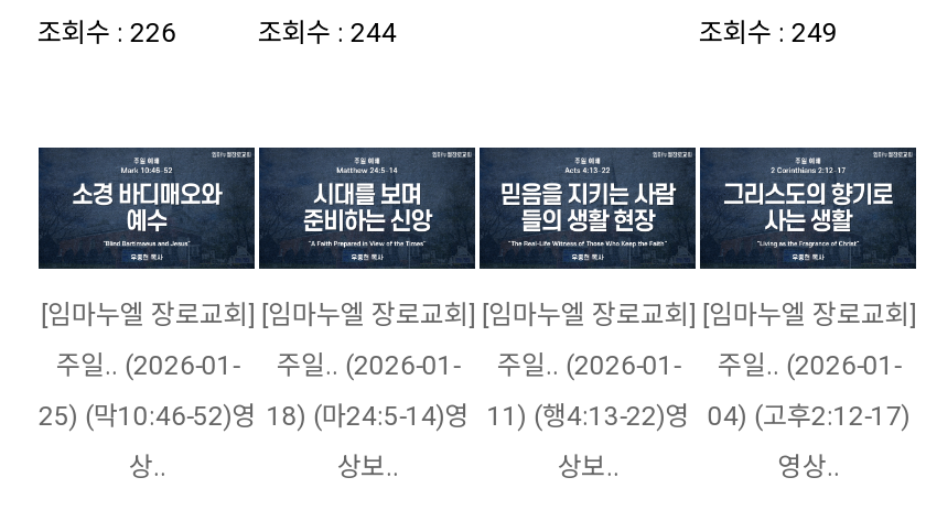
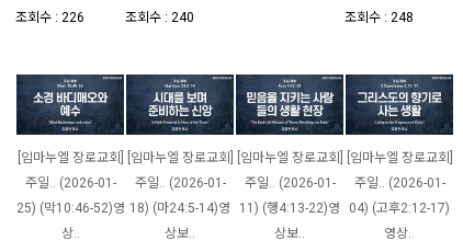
[258,18,397,48] 조회수 : 244 -> [126,10,195,25] 조회수 : 240
[699,18,838,48] 조회수 : 249 -> [345,10,414,25] 조회수 : 248

